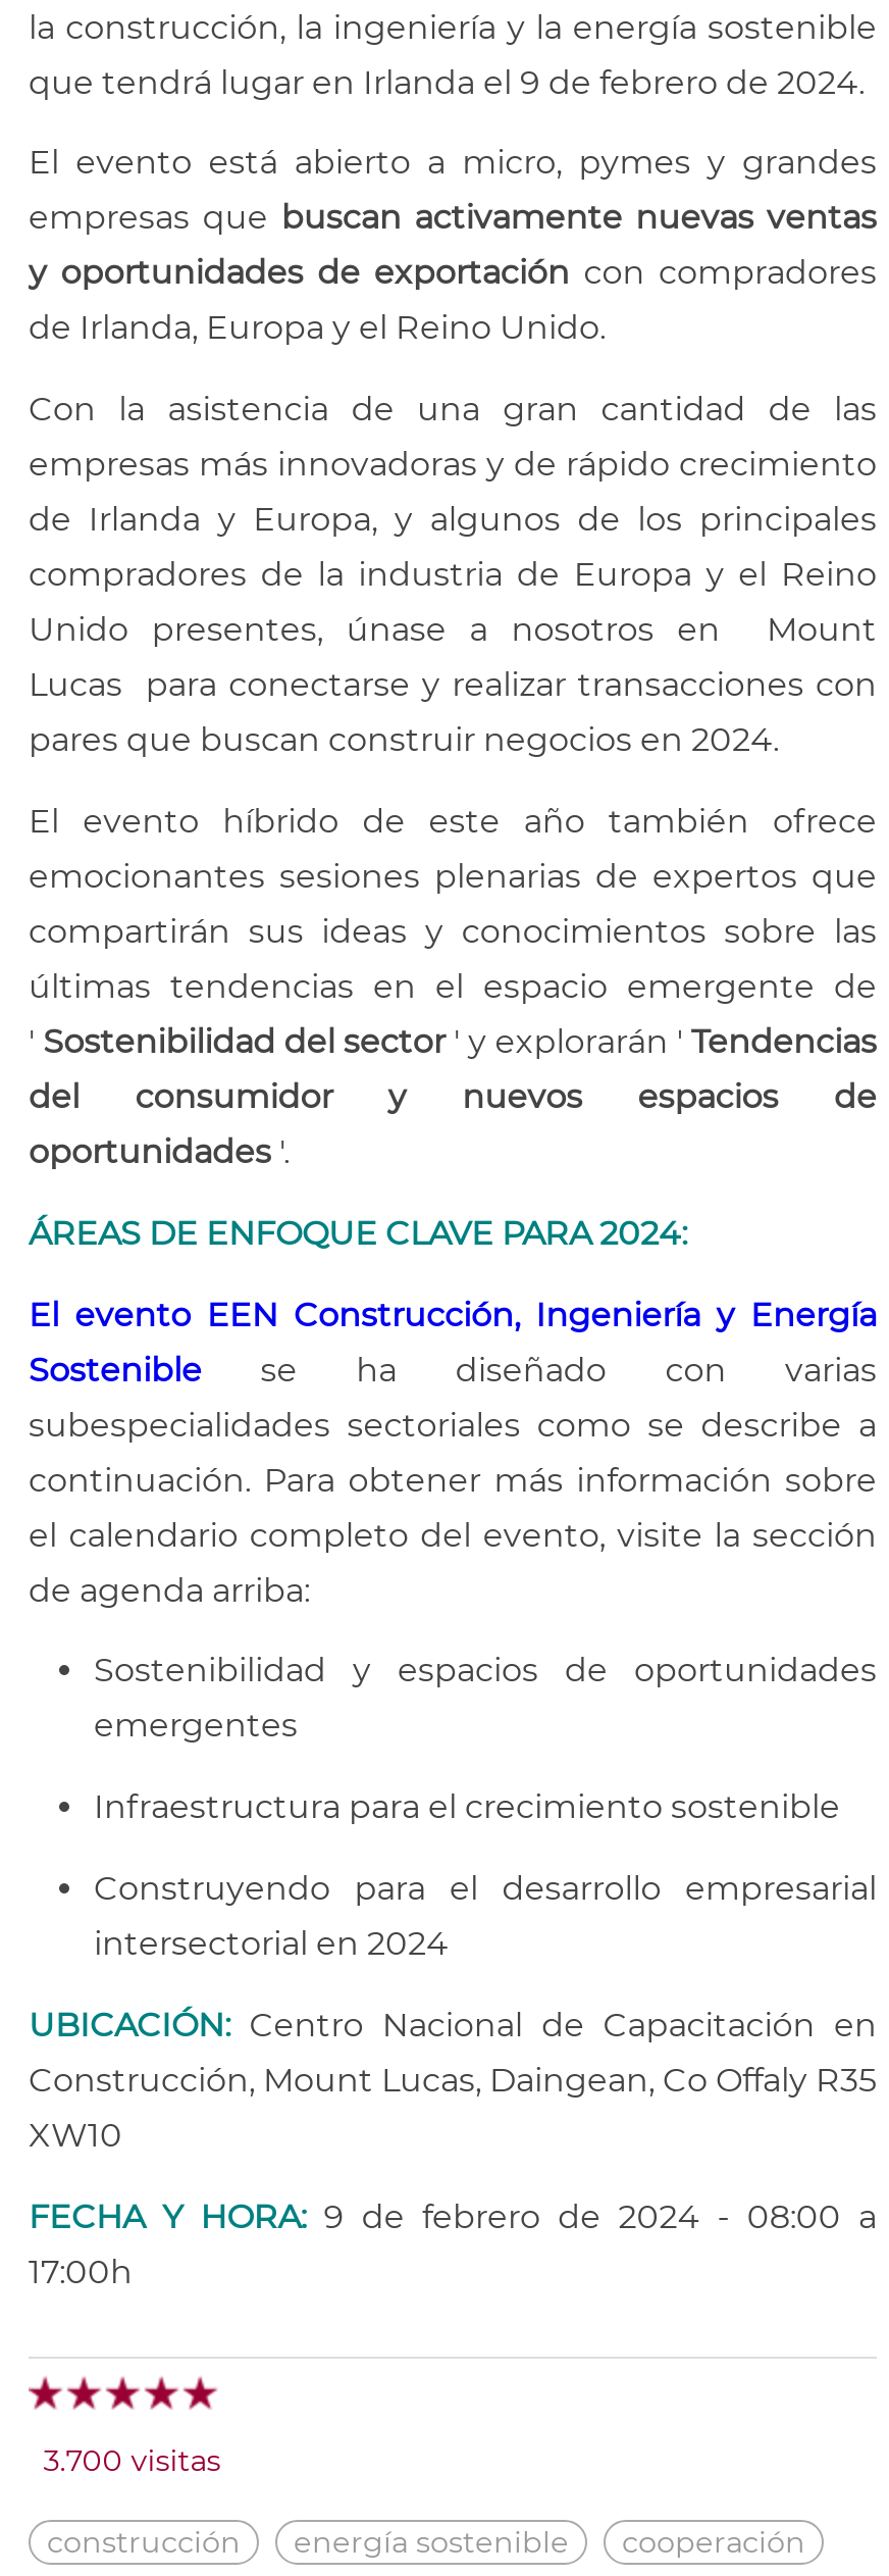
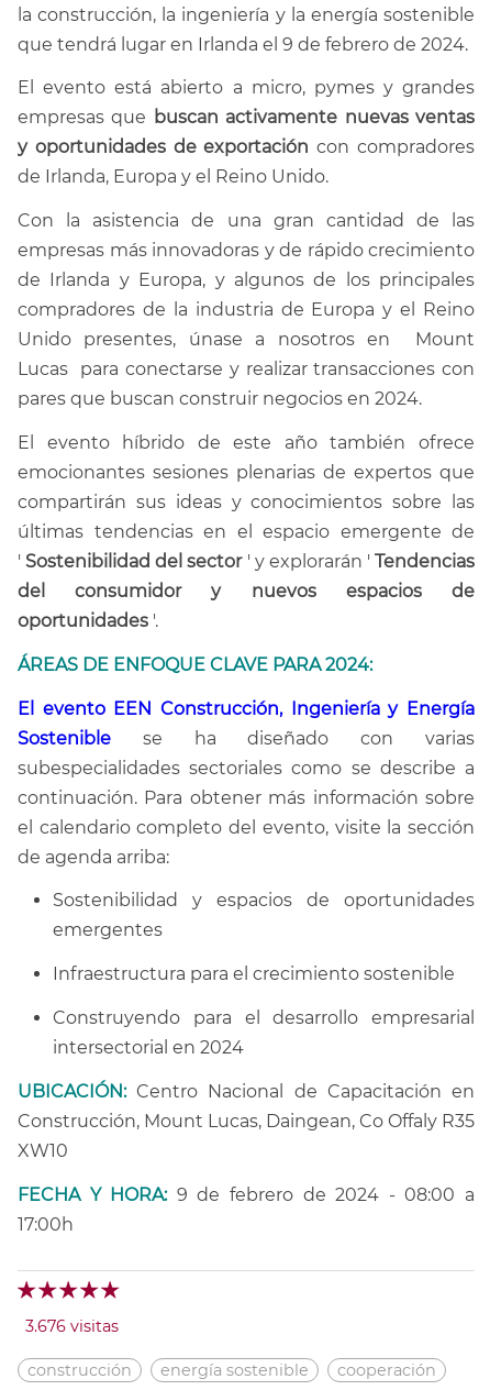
[43,2443,221,2480] 3.700 visitas -> [25,1317,119,1337] 3.676 visitas

